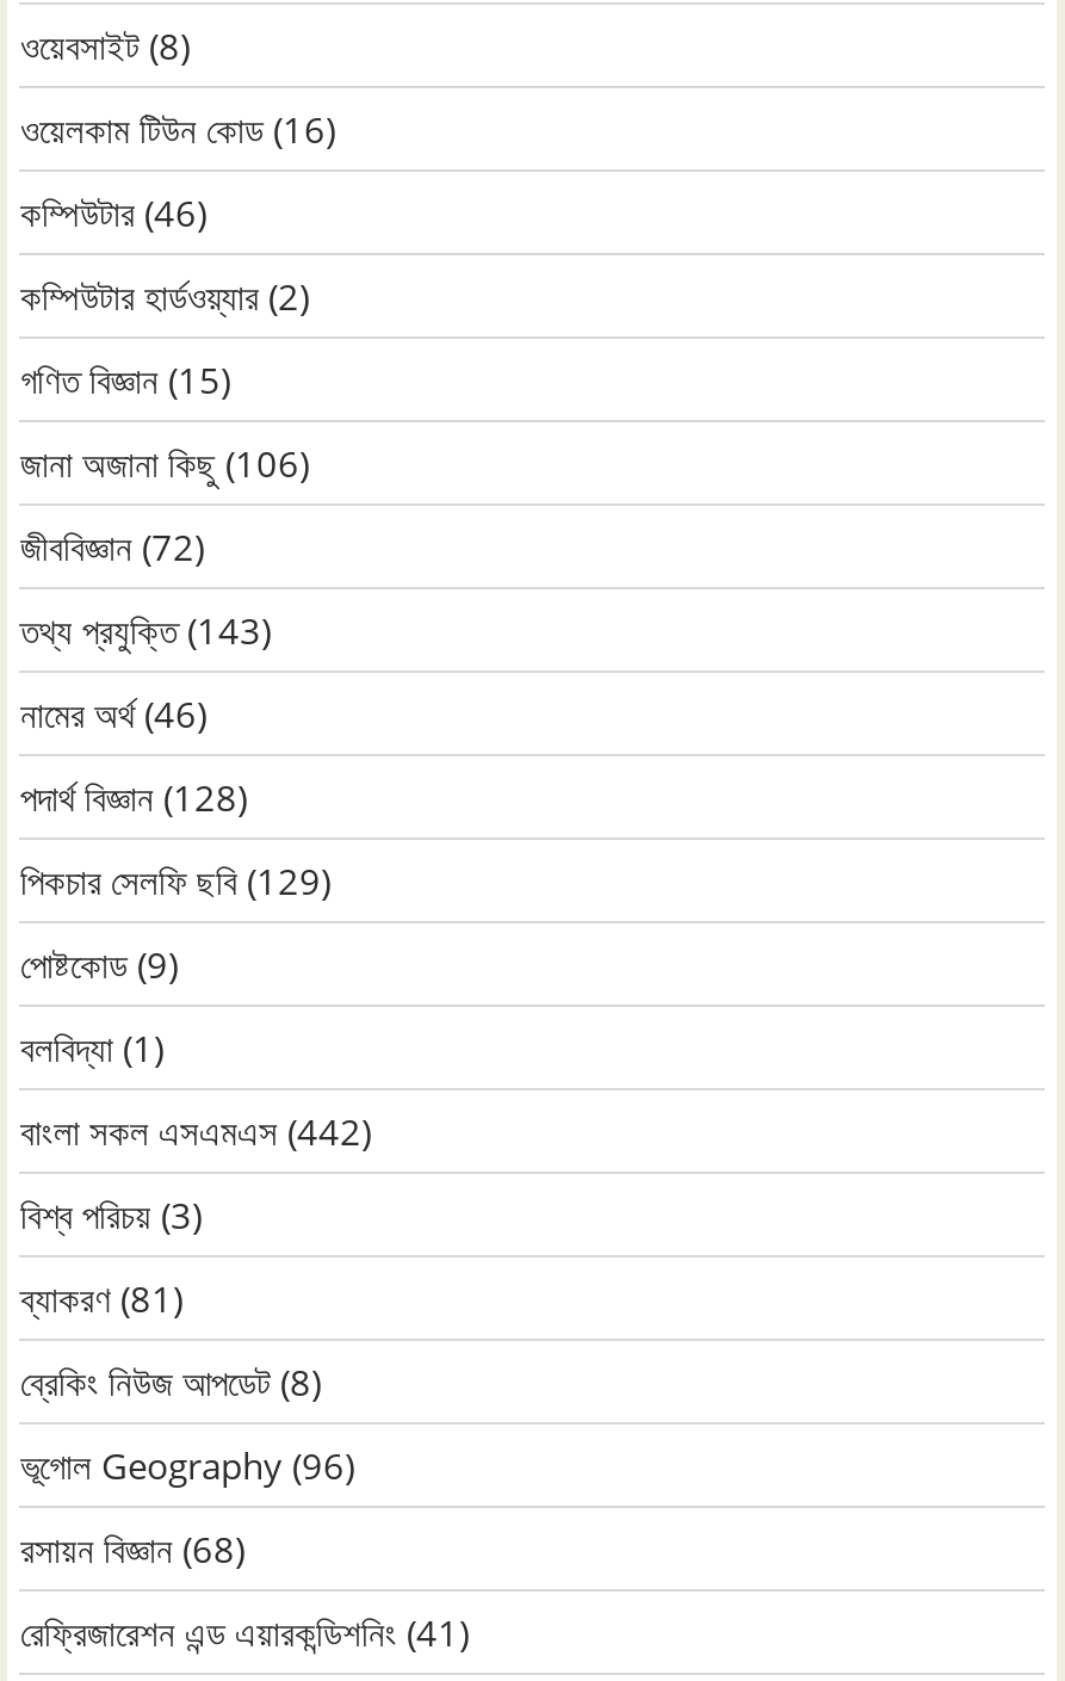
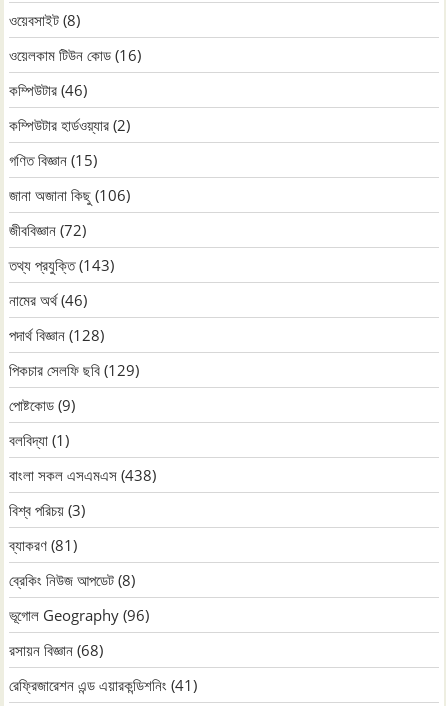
[20,1107,371,1155] বাংলা সকল এসএমএস (442) -> [9,465,156,485] বাংলা সকল এসএমএস (438)

